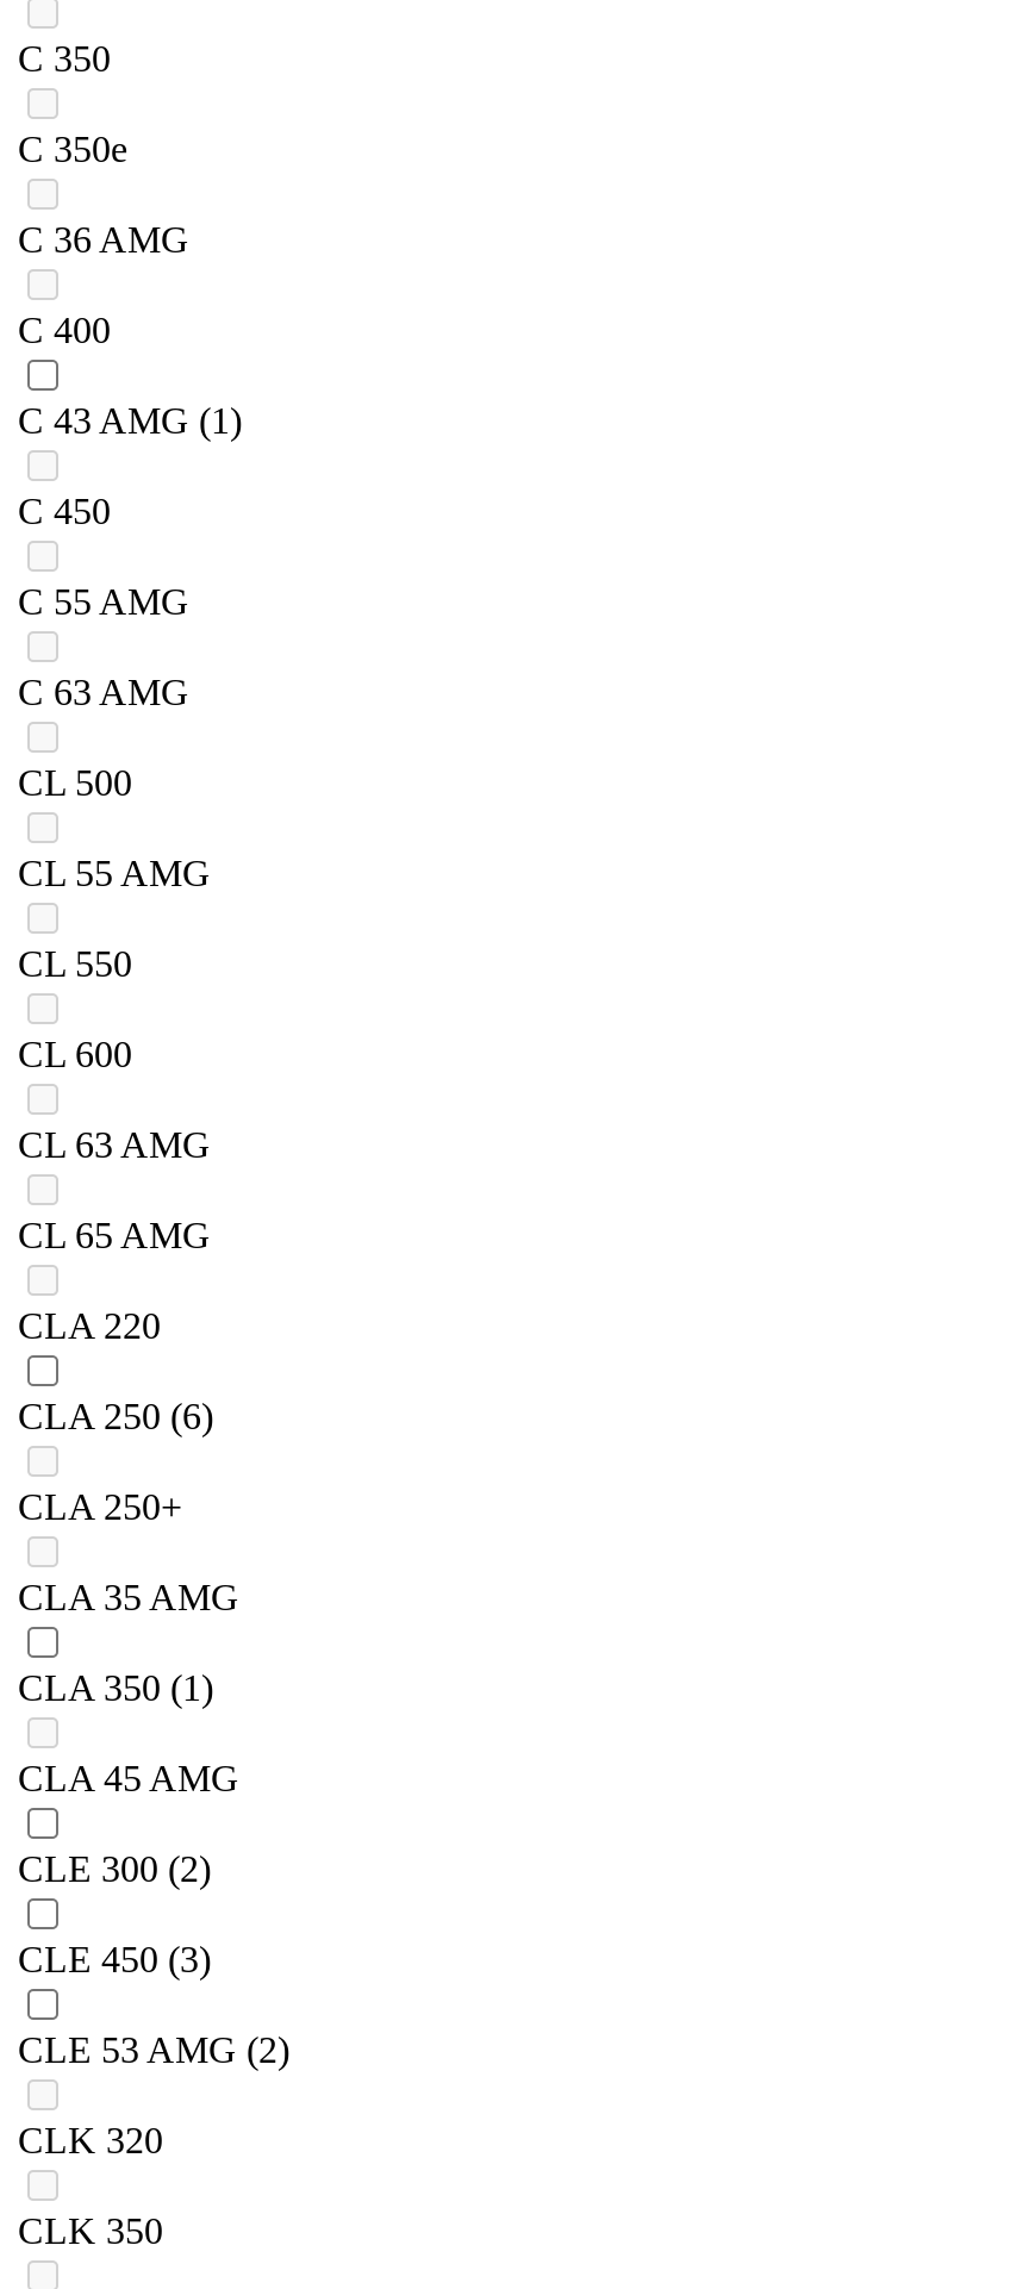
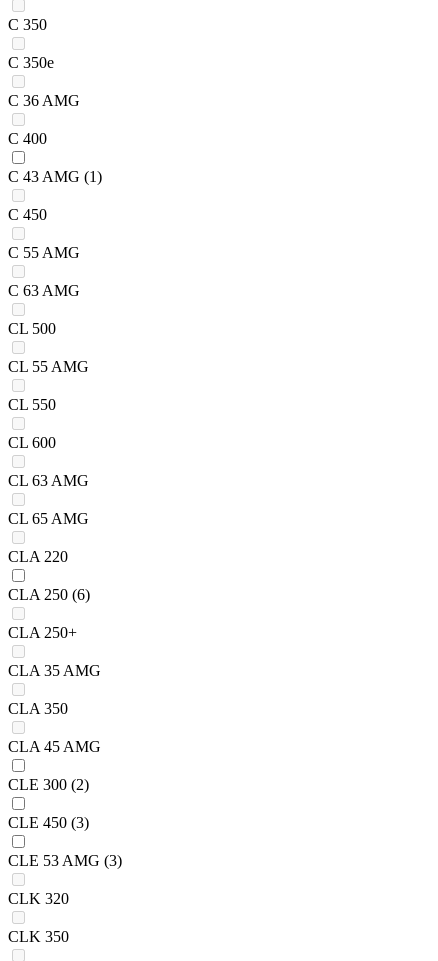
[18,1668,213,1709] CLA 350 (1) -> [8,700,68,717] CLA 350
[18,2030,289,2071] CLE 53 AMG (2) -> [8,852,122,869] CLE 53 AMG (3)

